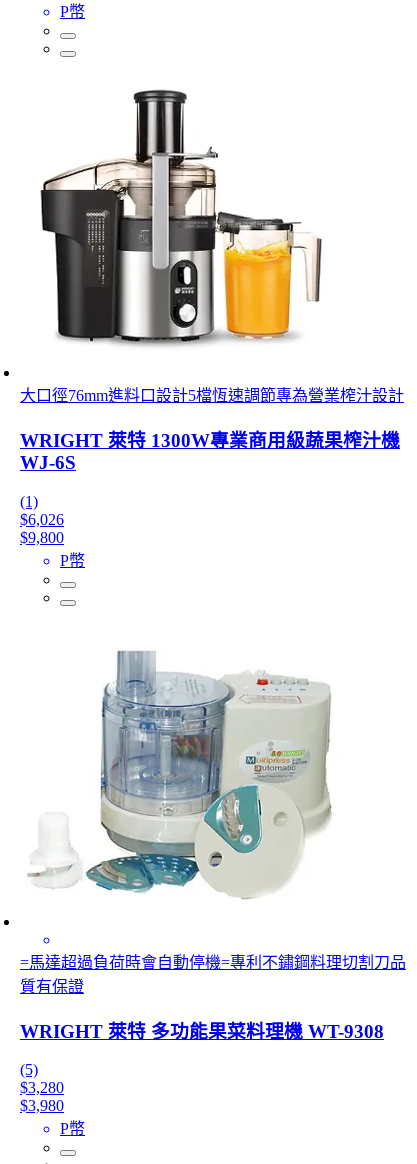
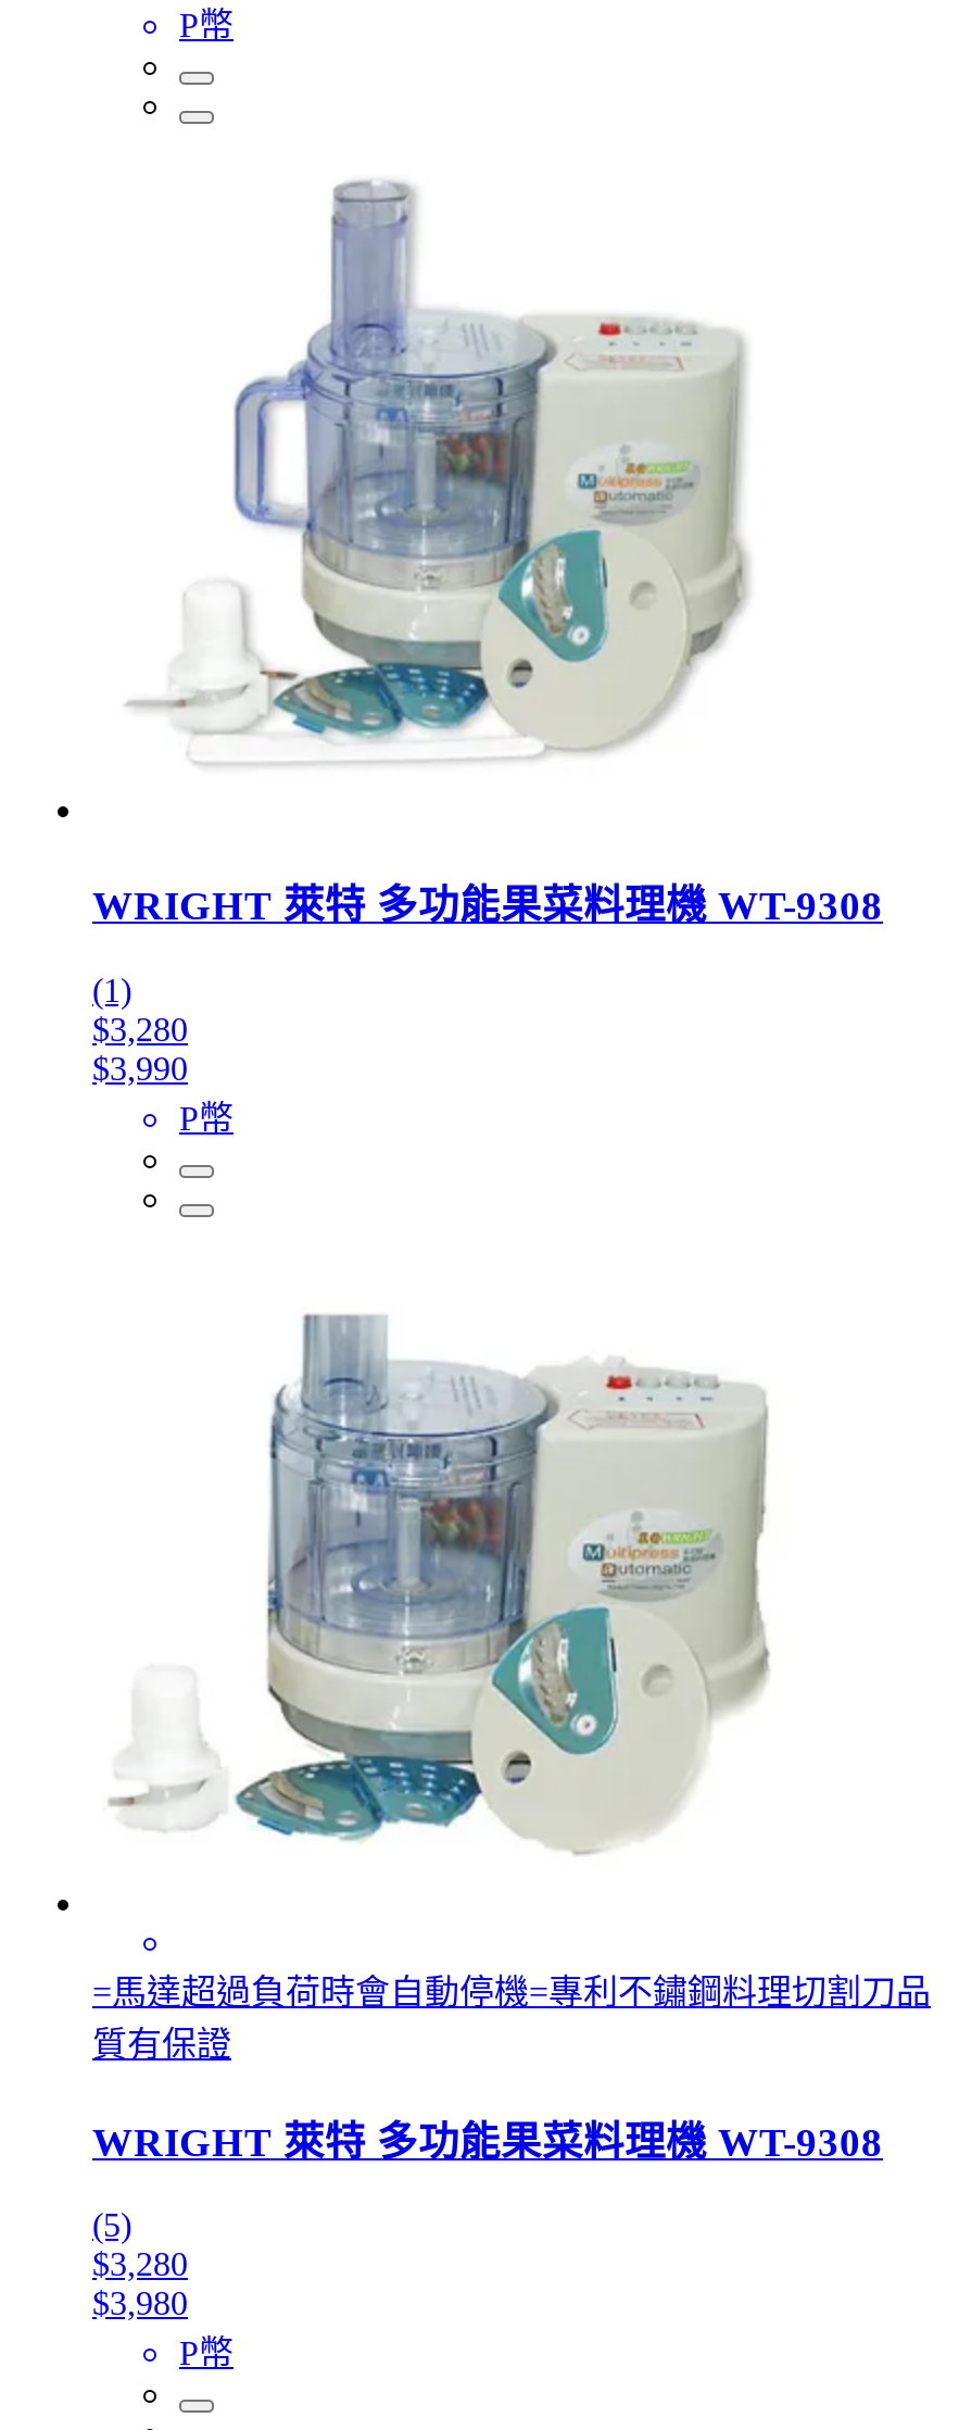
[40,89,322,347] [image] -> [125,178,748,726] [image]
[20,387,404,473] 大口徑76mm進料口設計5檔恆速調節專為營業榨汁設計 | WRIGHT 萊特 1300W專業商用級蔬果榨汁機 | WJ-6S -> [92,883,883,929] WRIGHT 萊特 多功能果菜料理機 WT-9308
[20,511,64,528] $6,026 -> [92,1010,188,1047] $3,280
[20,529,64,546] $9,800 -> [92,1050,188,1087] $3,990

